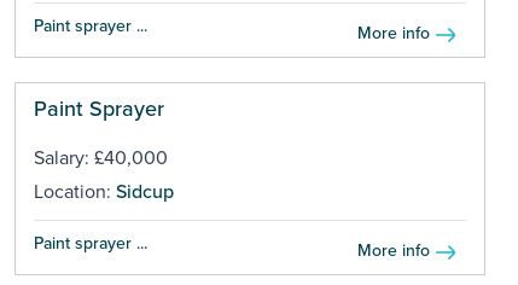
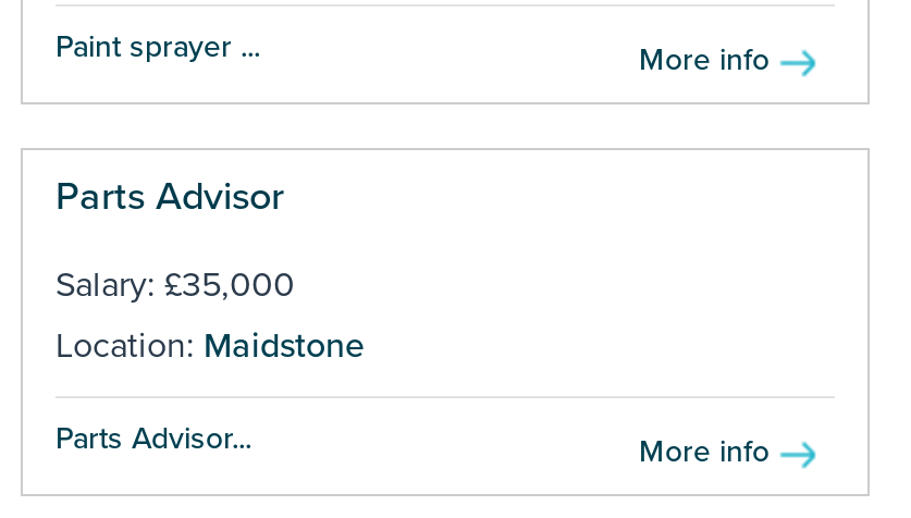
[34,95,164,121] Paint Sprayer -> [56,171,284,219] Parts Advisor
[34,146,174,203] Salary: £40,000 | Location: Sidcup -> [56,262,365,367] Salary: £35,000 | Location: Maidstone
[34,232,147,253] Paint sprayer ... -> [56,419,251,456] Parts Advisor...

